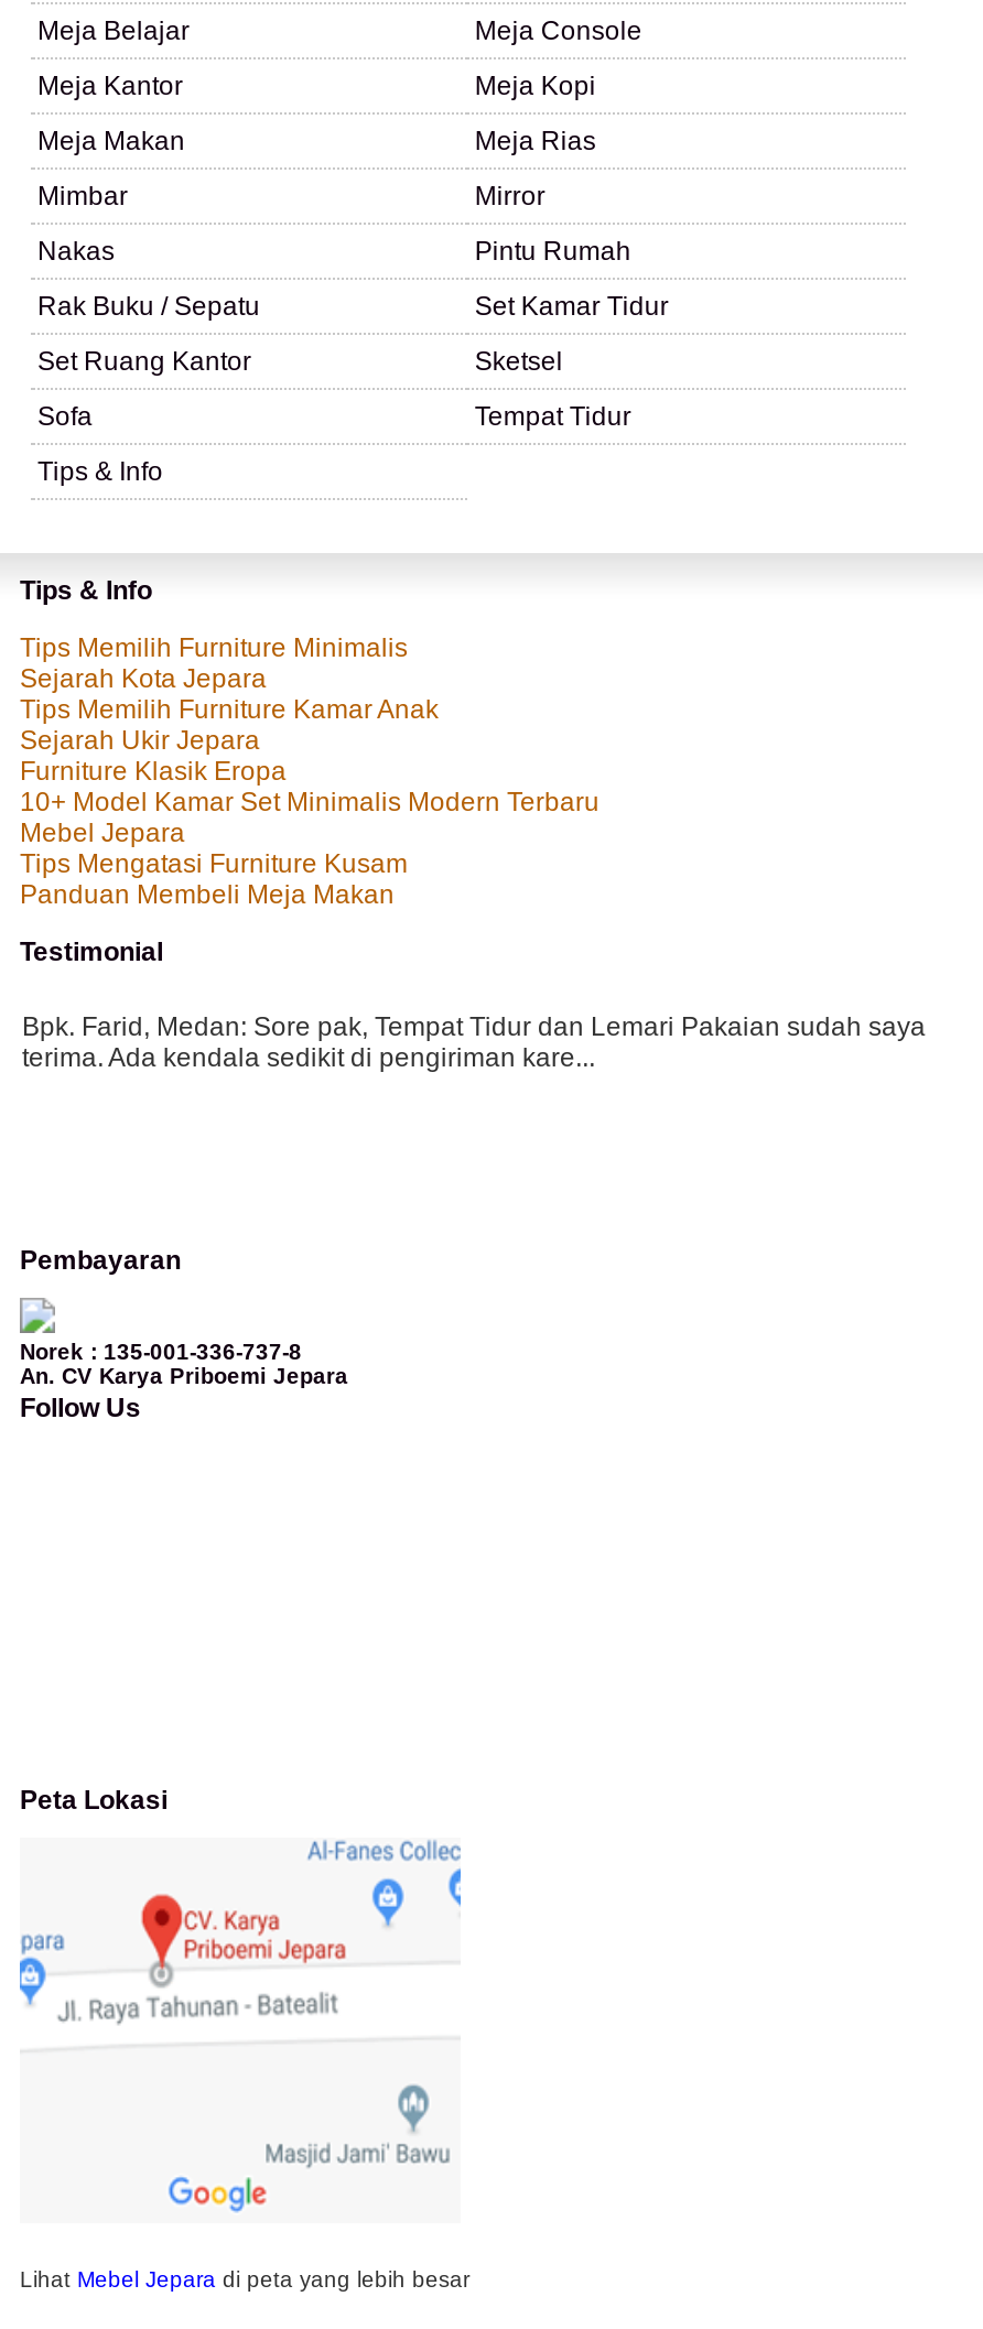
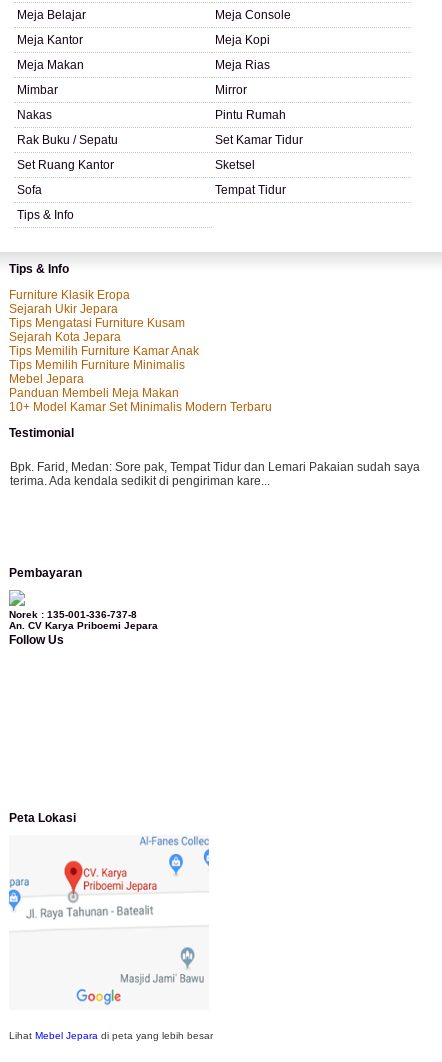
moved [20,632,408,663] -> [9,358,185,372]: Tips Memilih Furniture Minimalis
moved [20,663,439,725] -> [9,330,199,358]: Sejarah Kota Jepara | Tips Memilih Furniture Kamar Anak
moved [20,725,287,787] -> [9,288,130,316]: Furniture Klasik Eropa | Sejarah Ukir Jepara
moved [20,787,599,817] -> [9,400,272,414]: 10+ Model Kamar Set Minimalis Modern Terbaru
moved [20,848,408,879] -> [9,316,185,330]: Tips Mengatasi Furniture Kusam

